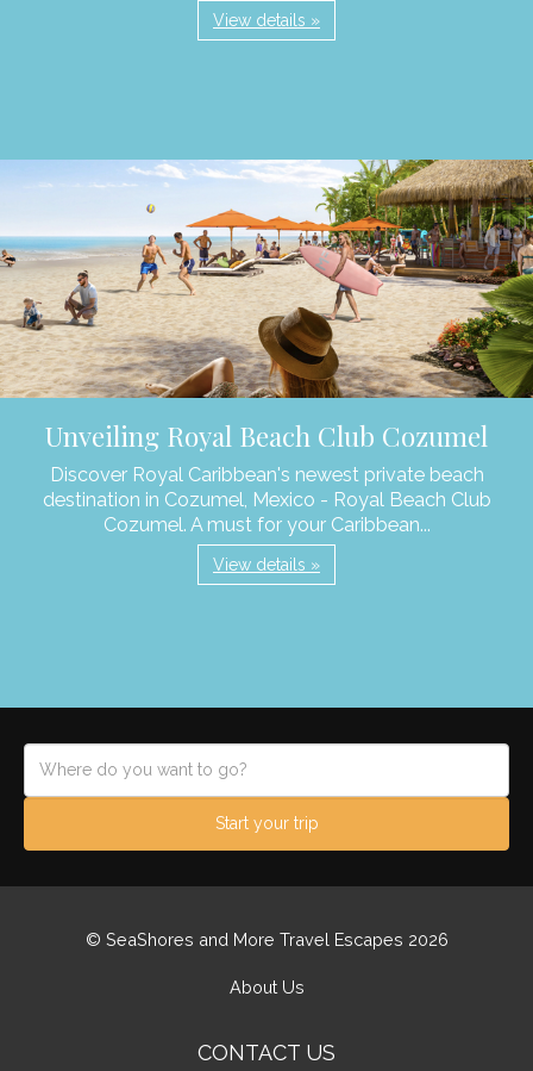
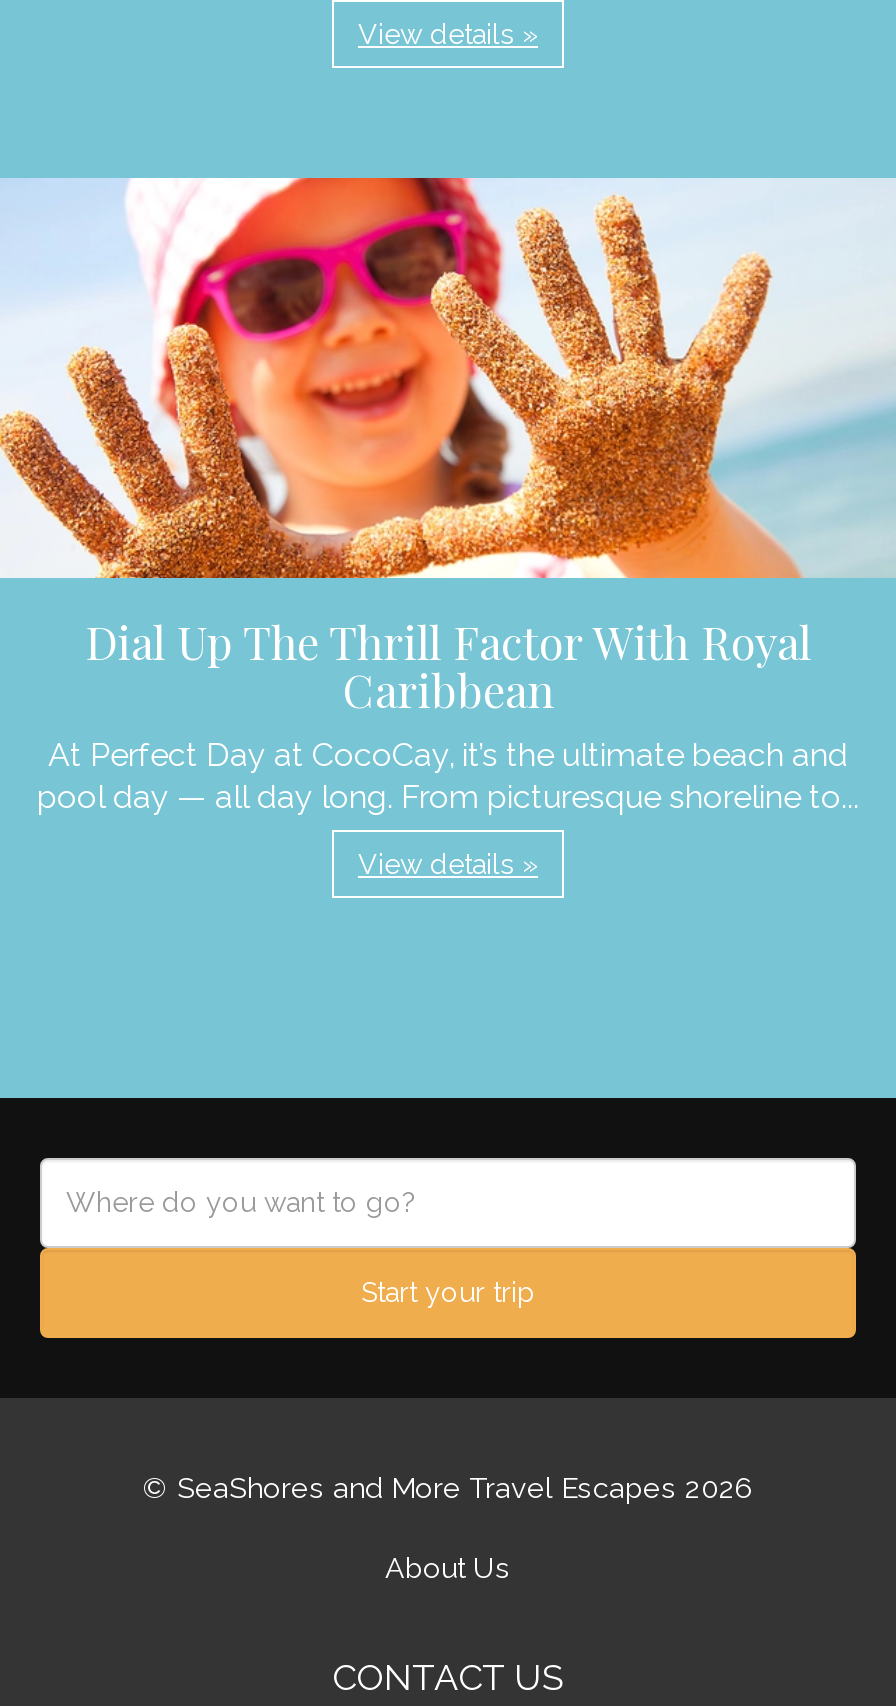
[4,156,529,535] [image] | Unveiling Royal Beach Club Cozumel | Discover Royal Caribbean's newest private beach | destination in Cozumel, Mexico - Royal Beach Club | Cozumel. A must for your Caribbean... -> [6,176,890,815] [image] | Dial Up The Thrill Factor With Royal | Caribbean | At Perfect Day at CocoCay, it’s the ultimate beach and | pool day — all day long. From picturesque shoreline to...

